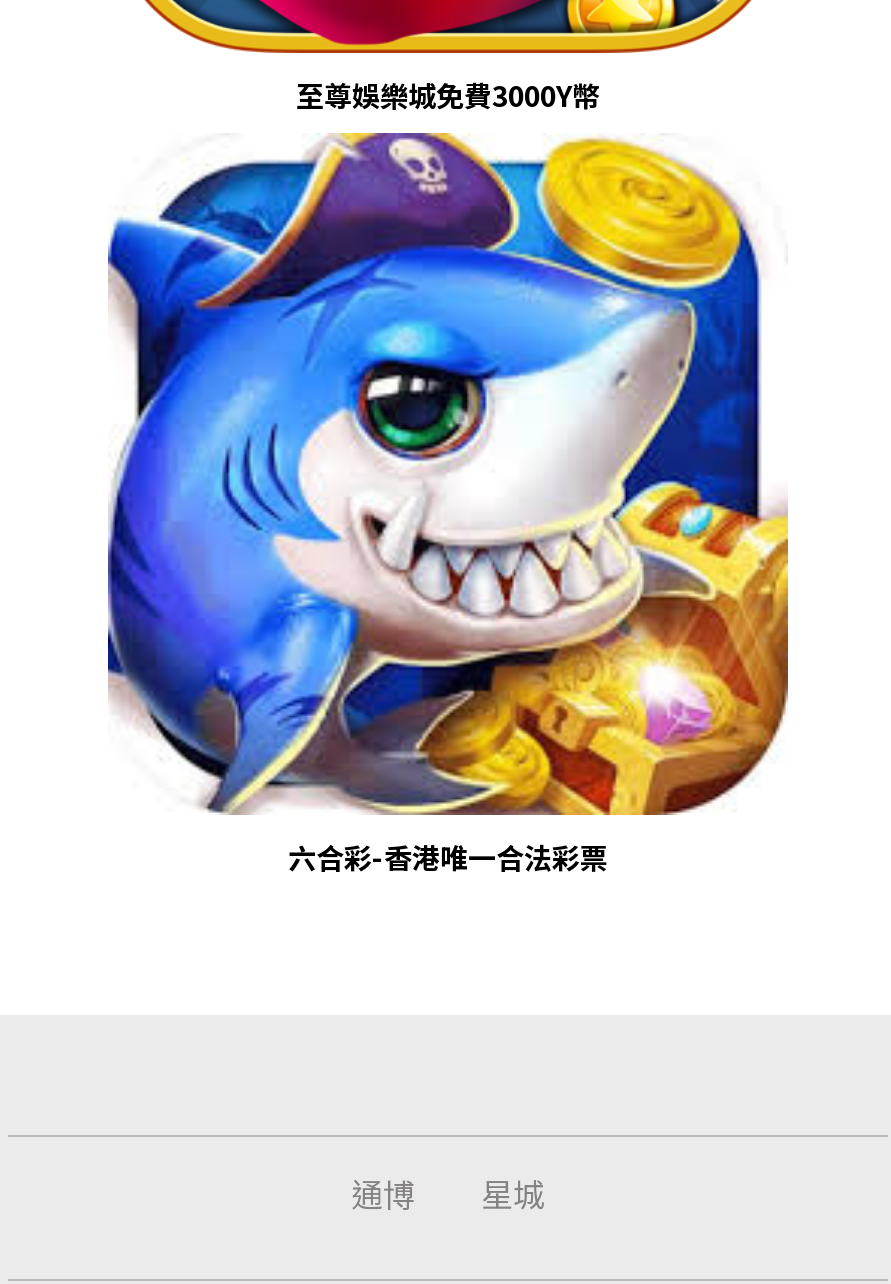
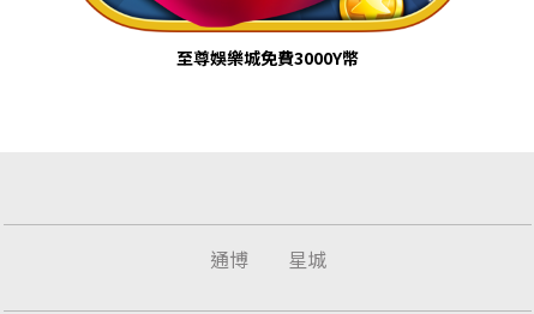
[106,130,790,876] [image] | 六合彩-香港唯一合法彩票 -> none

